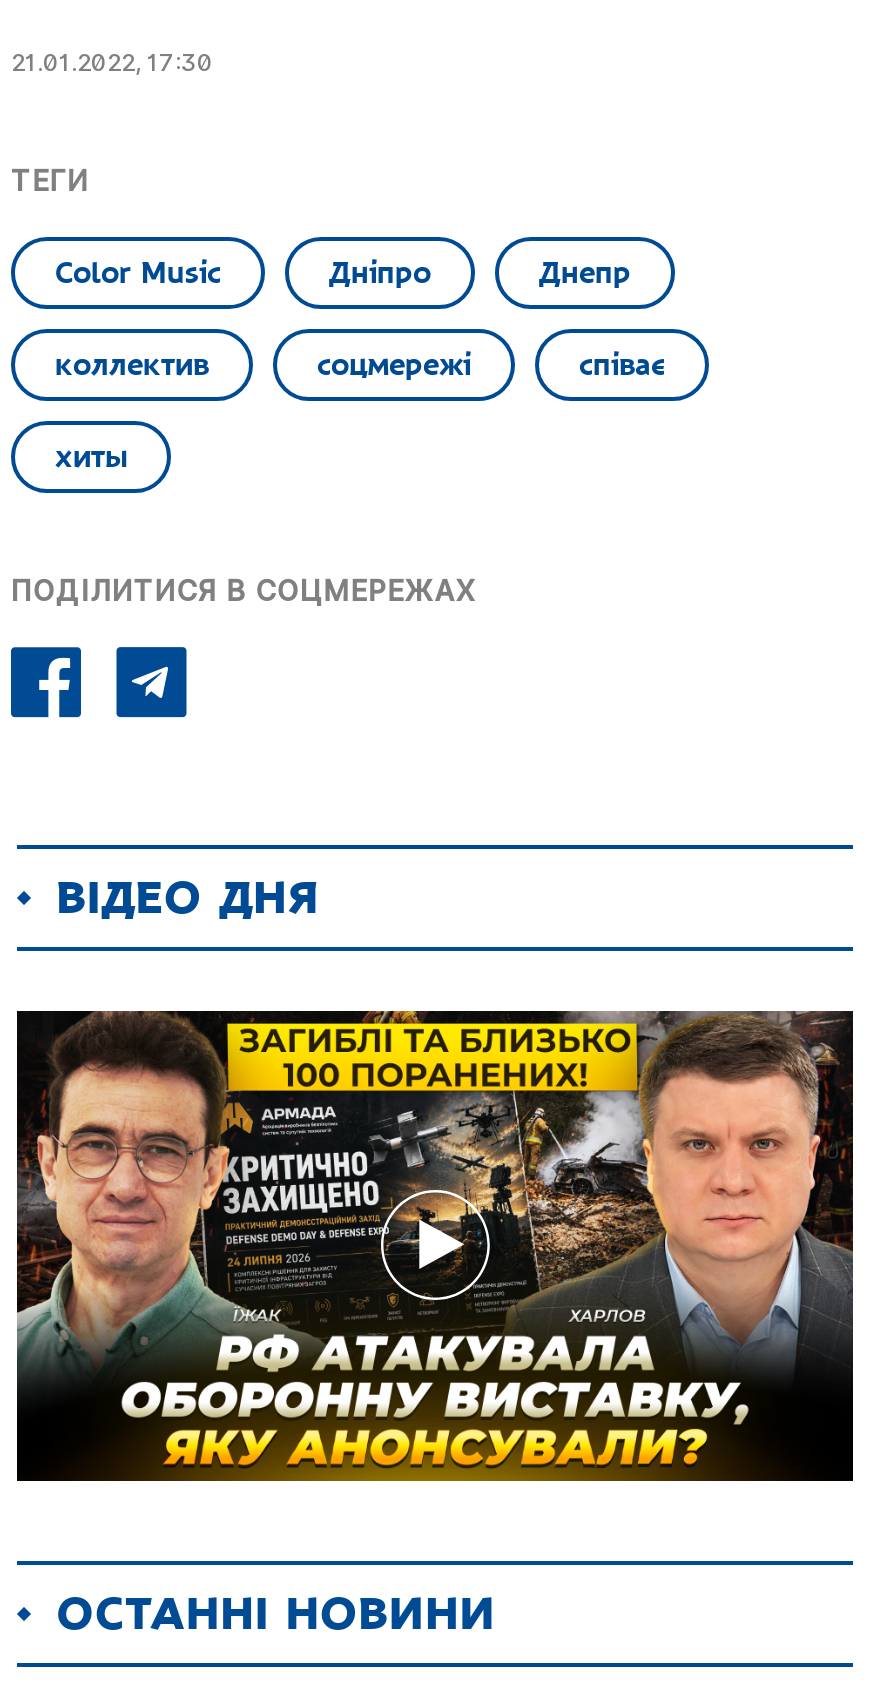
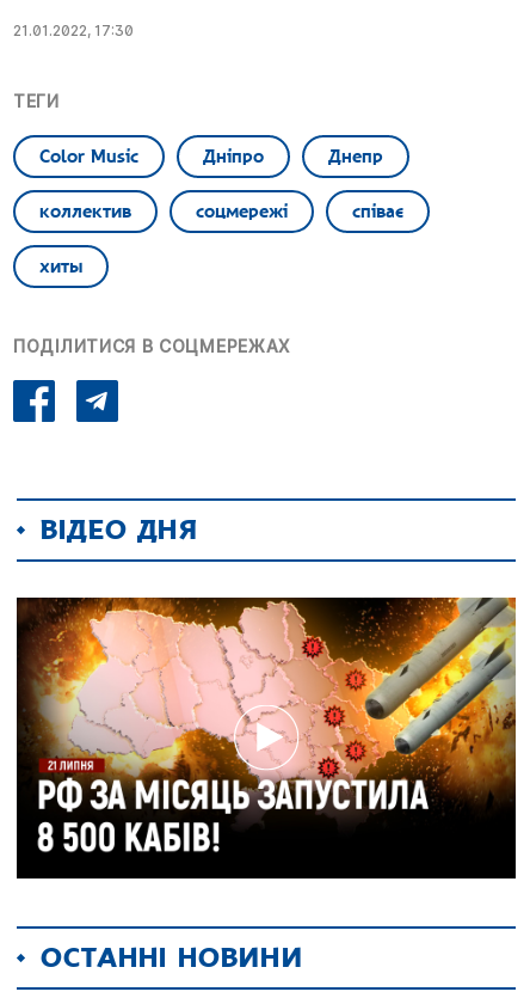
[15,1009,855,1483] [image] -> [17,596,517,880] [image]

